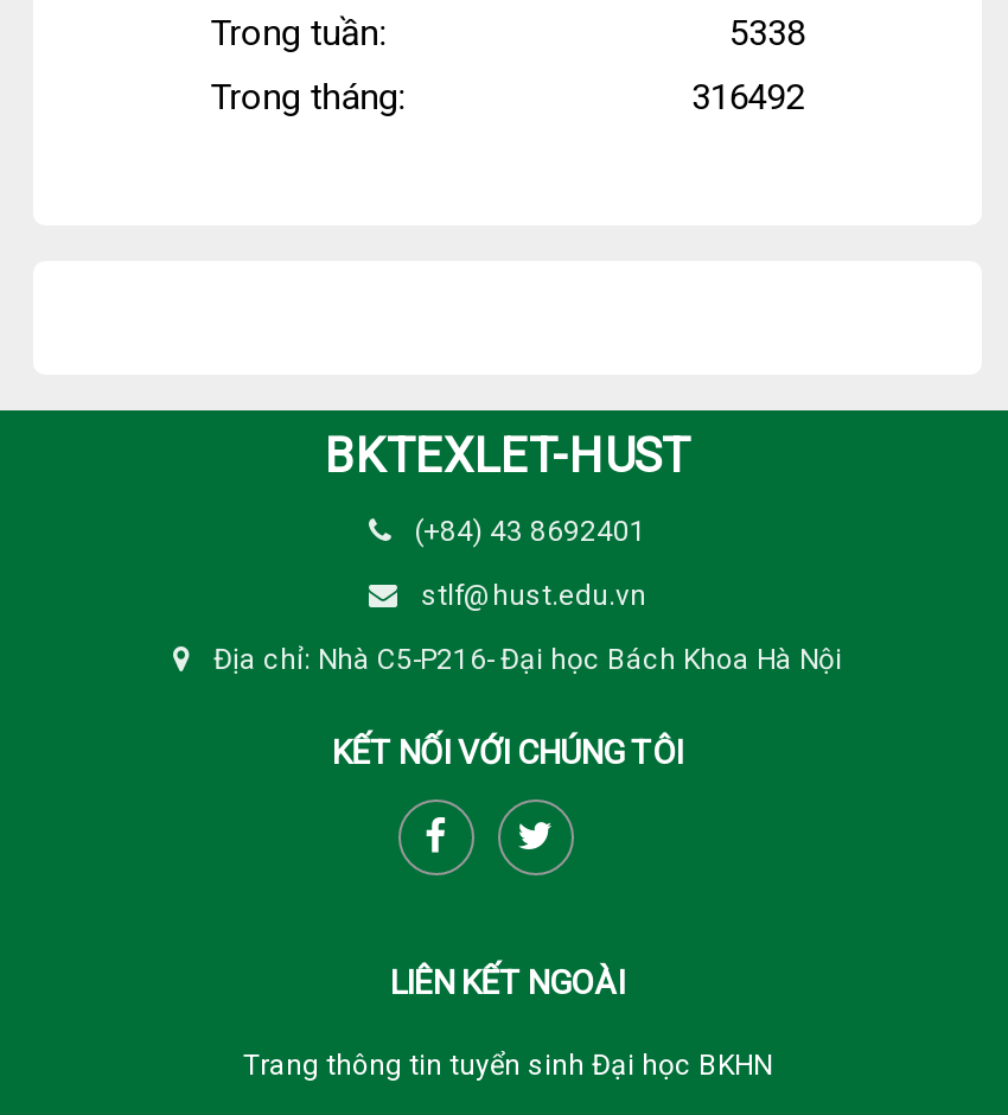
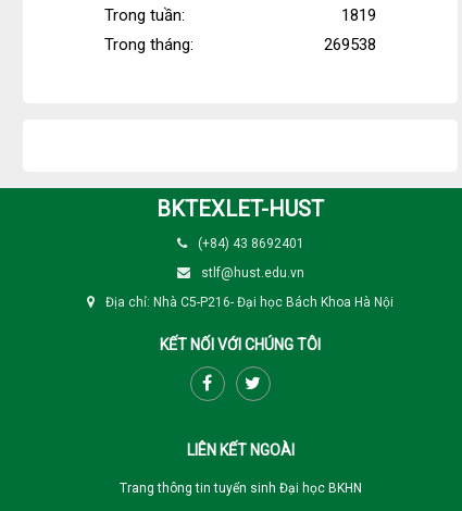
[729,12,805,54] 5338 -> [342,5,377,25] 1819
[691,76,805,118] 316492 -> [324,35,377,54] 269538

